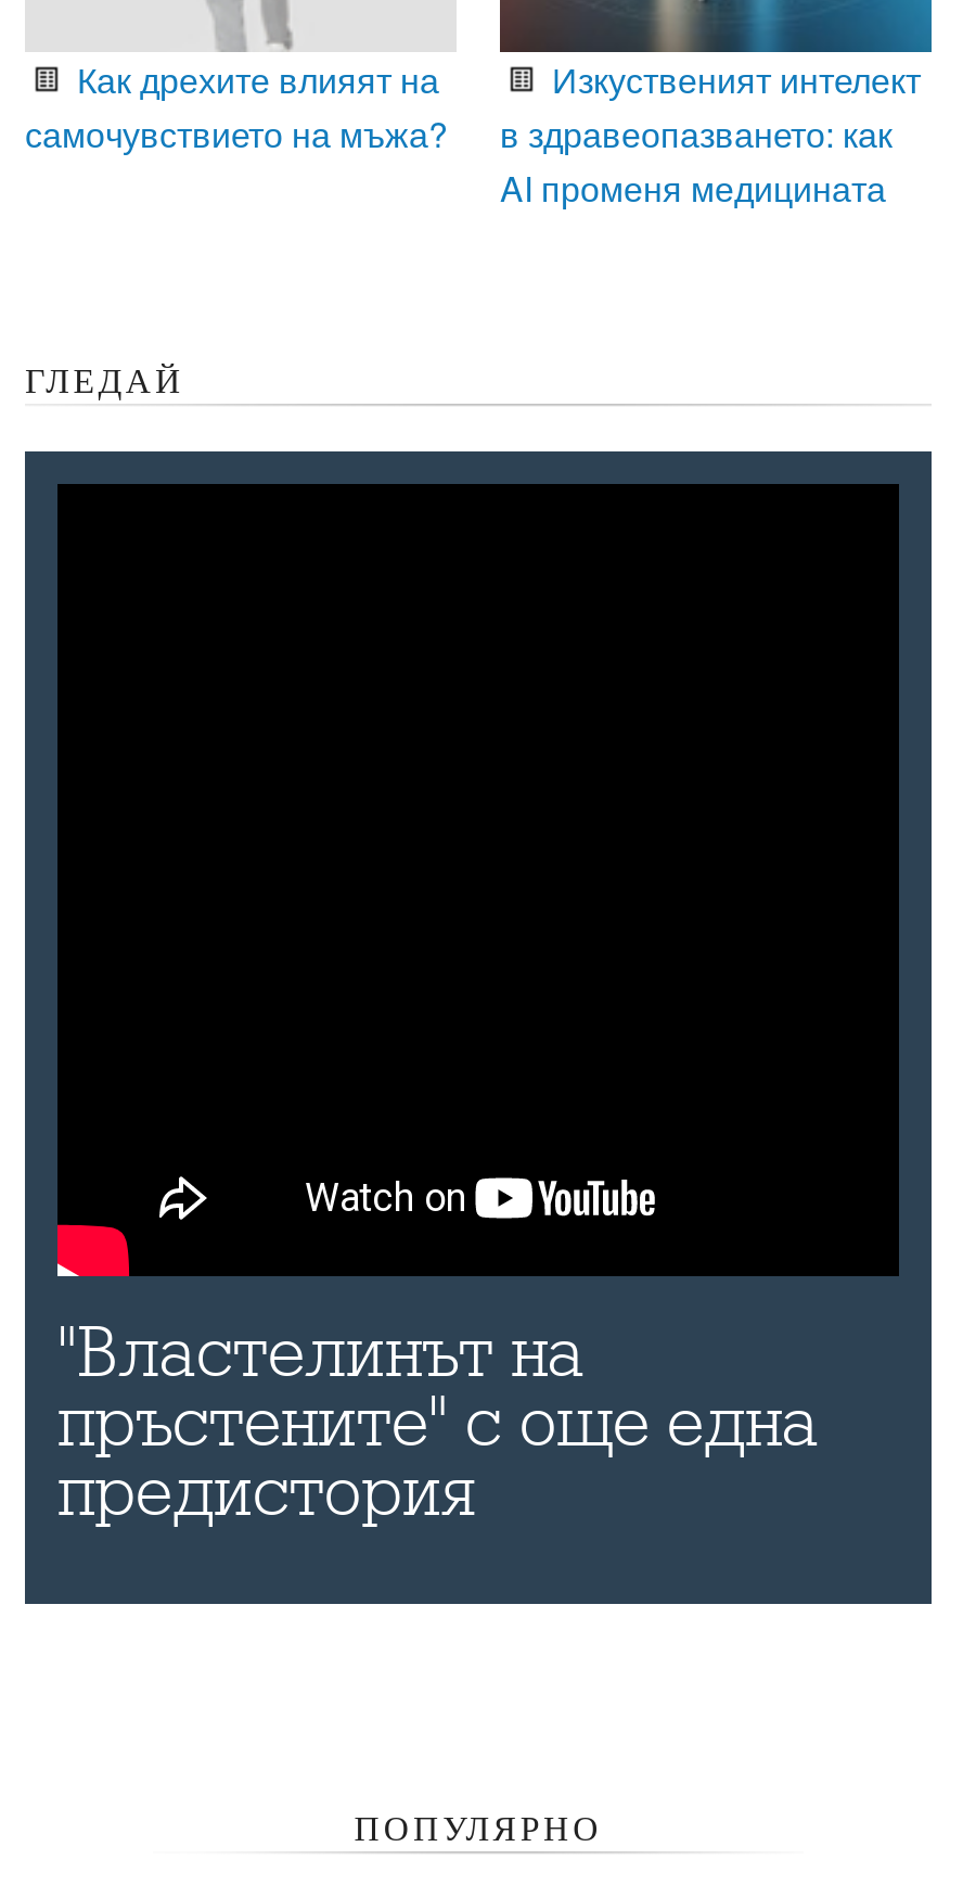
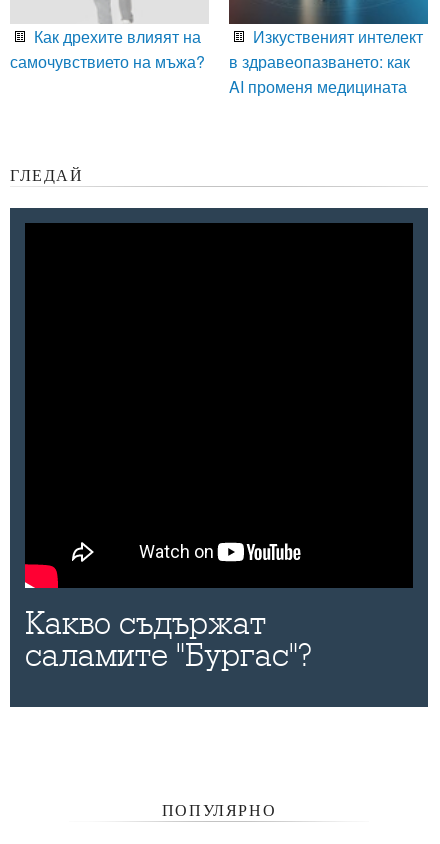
[57,1314,819,1533] "Властелинът на | пръстените" с още една | предистория -> [25,605,313,674] Какво съдържат | саламите "Бургас"?

